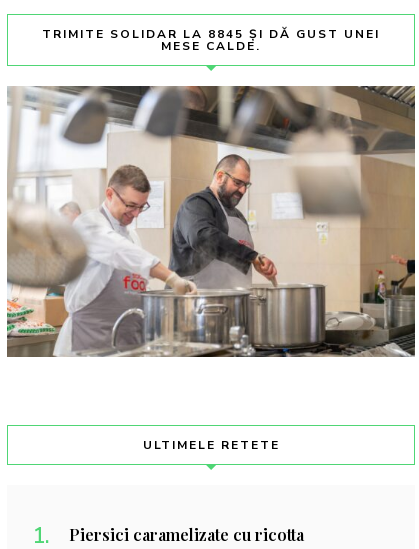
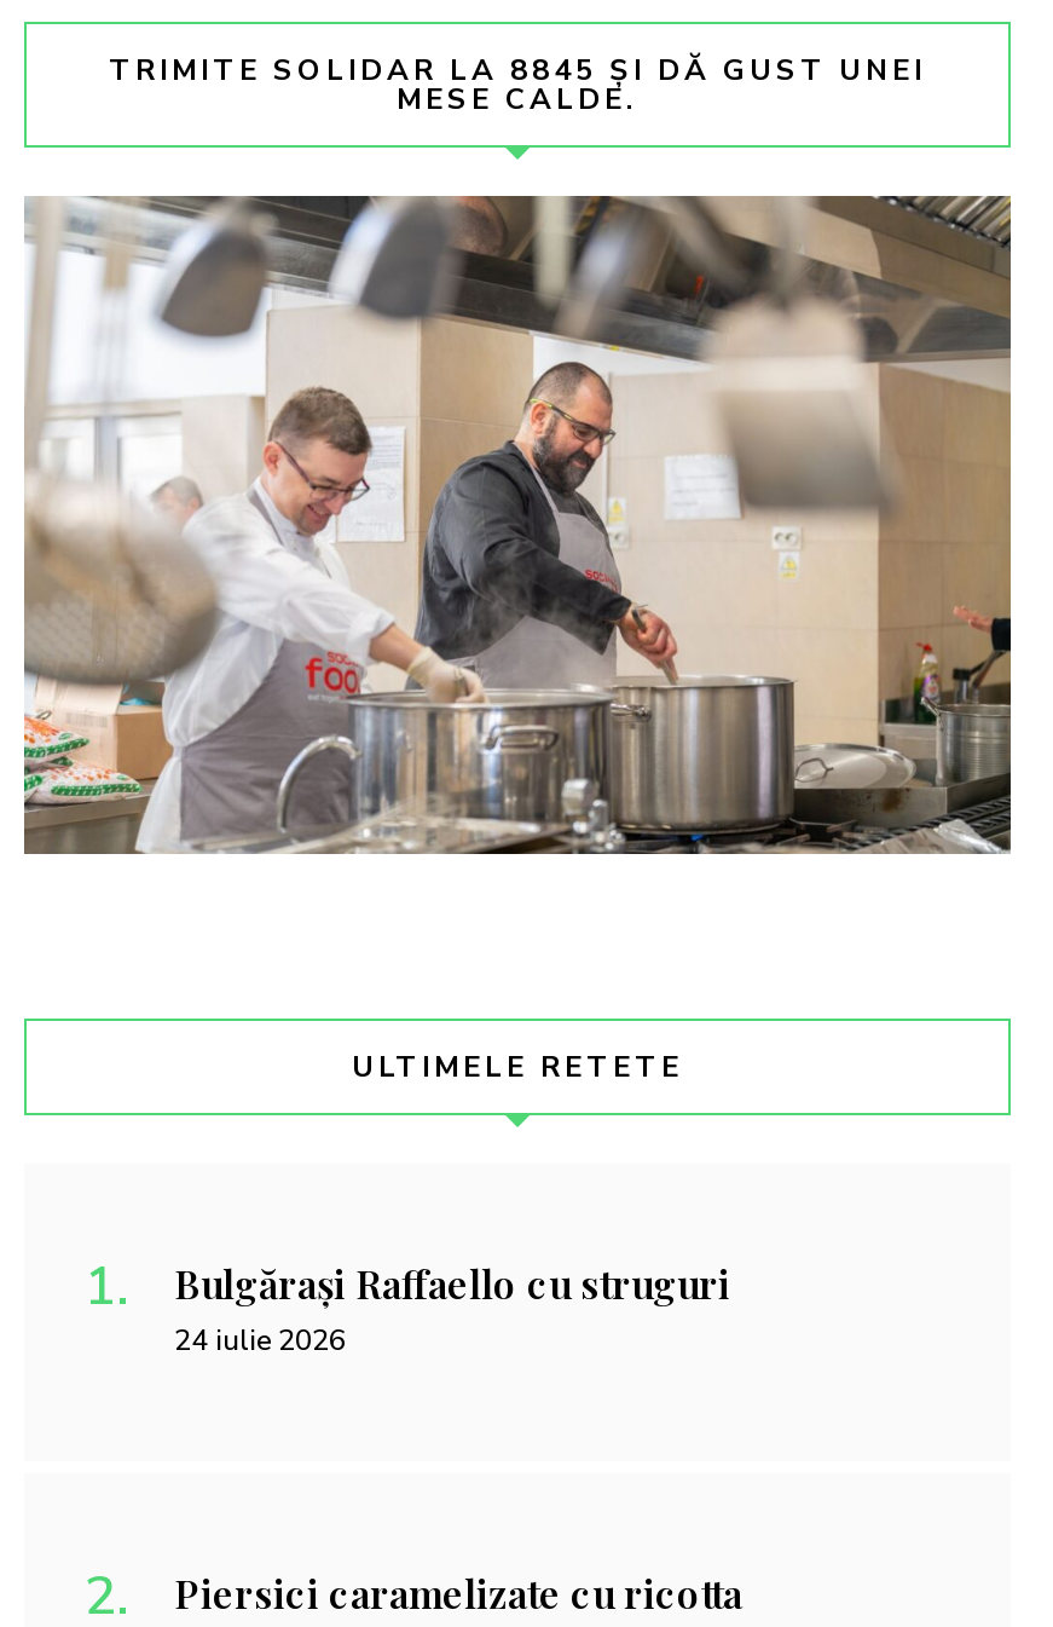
none -> [174,1258,730,1359] Bulgărași Raffaello cu struguri | 24 iulie 2026

